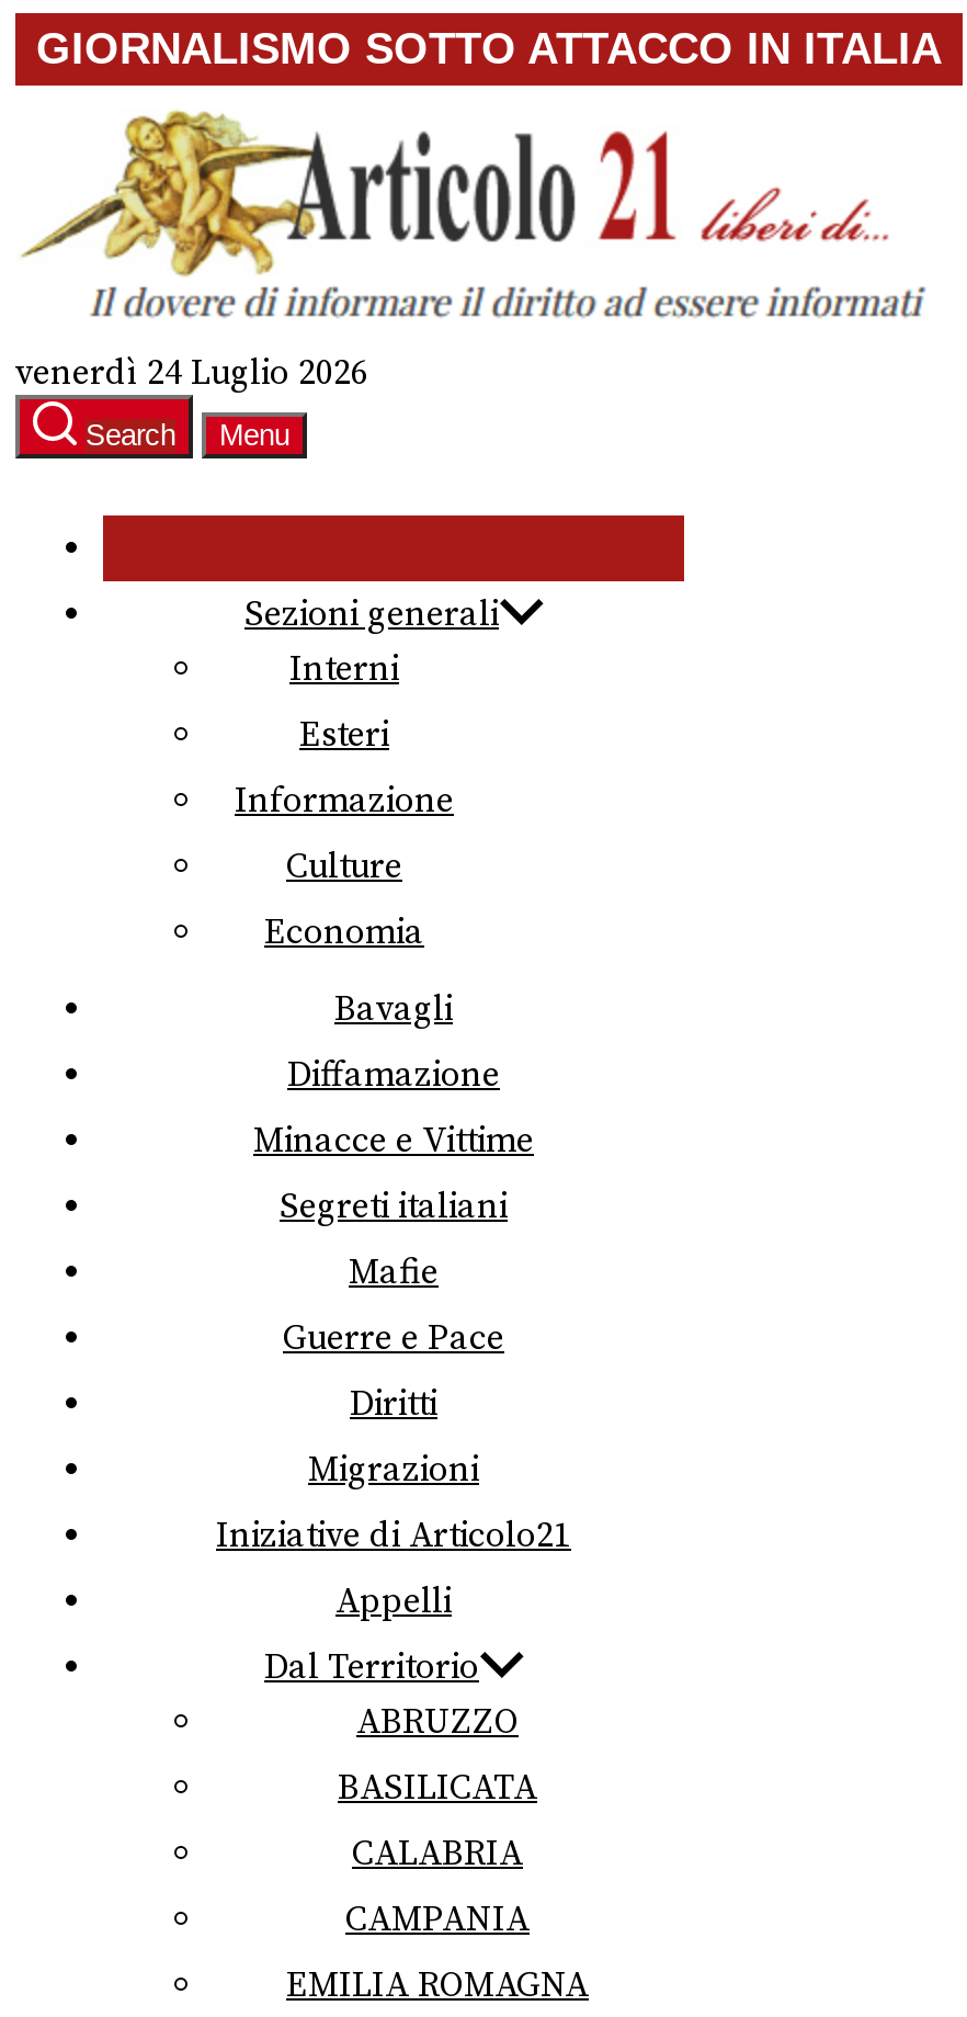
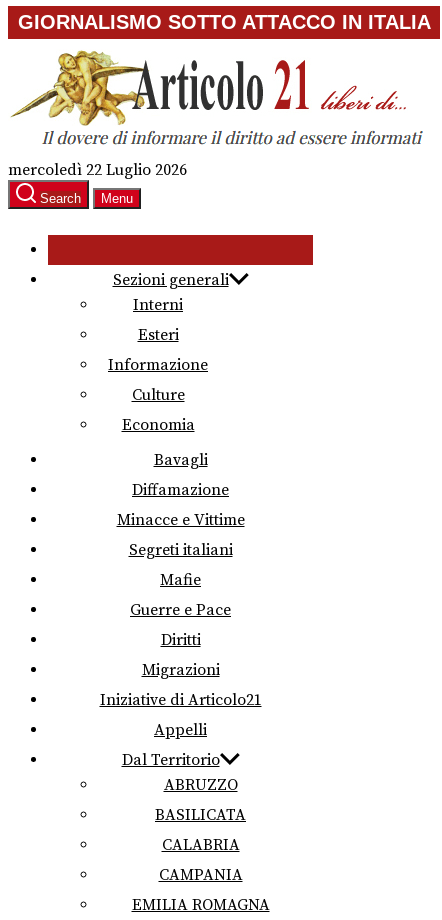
[15,351,368,395] venerdì 24 Luglio 2026 -> [8,160,187,180] mercoledì 22 Luglio 2026

